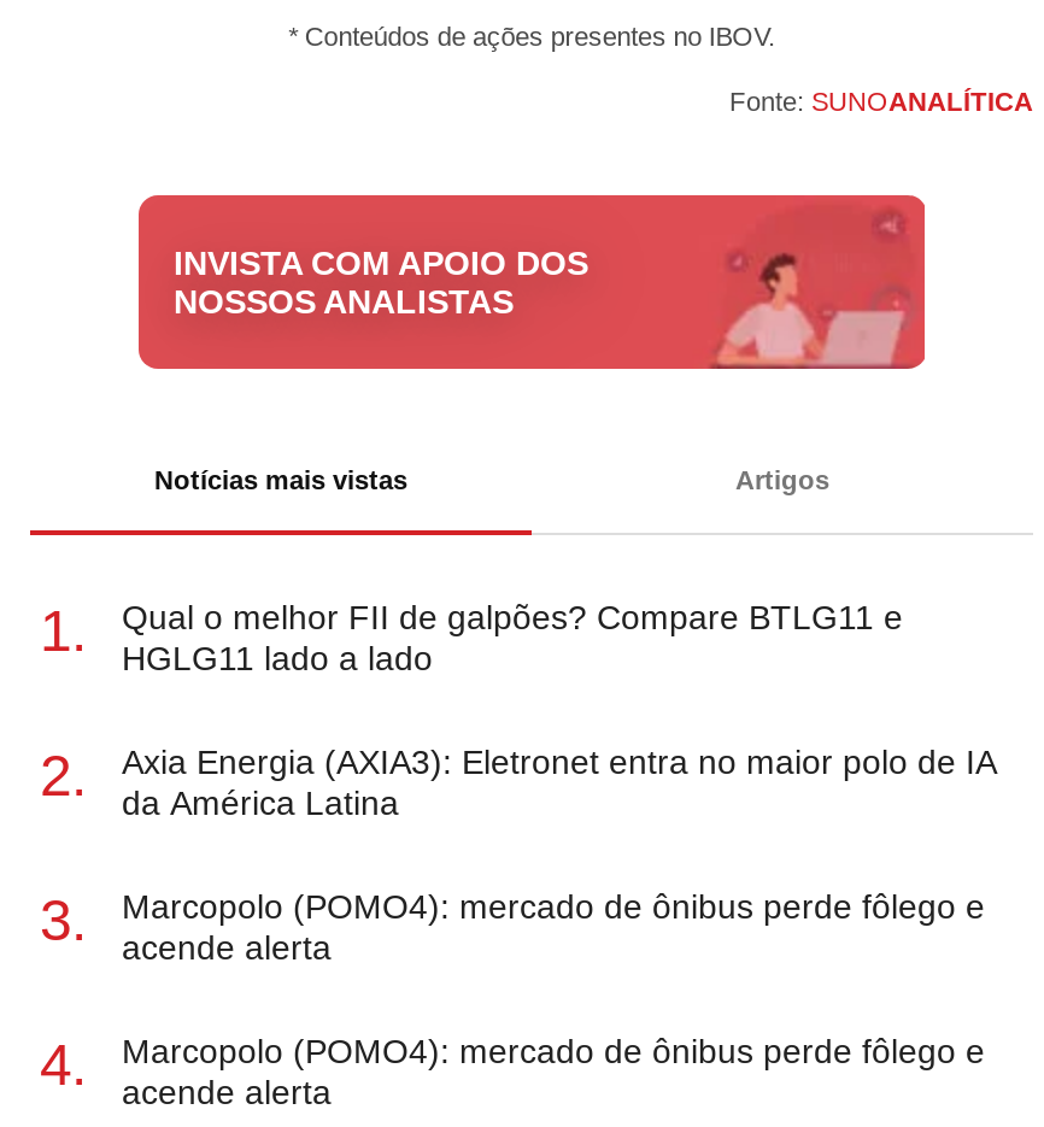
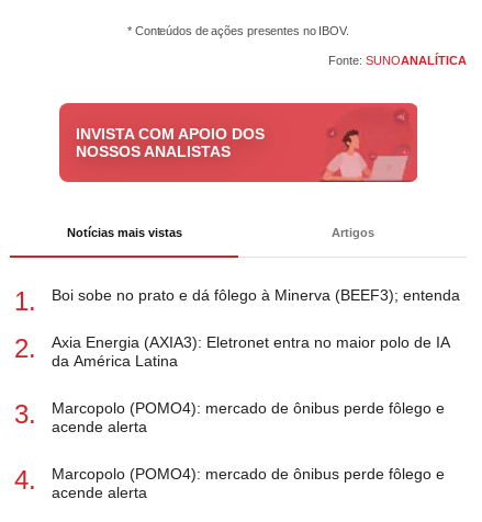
[122,598,903,677] Qual o melhor FII de galpões? Compare BTLG11 e | HGLG11 lado a lado -> [52,286,460,304] Boi sobe no prato e dá fôlego à Minerva (BEEF3); entenda

